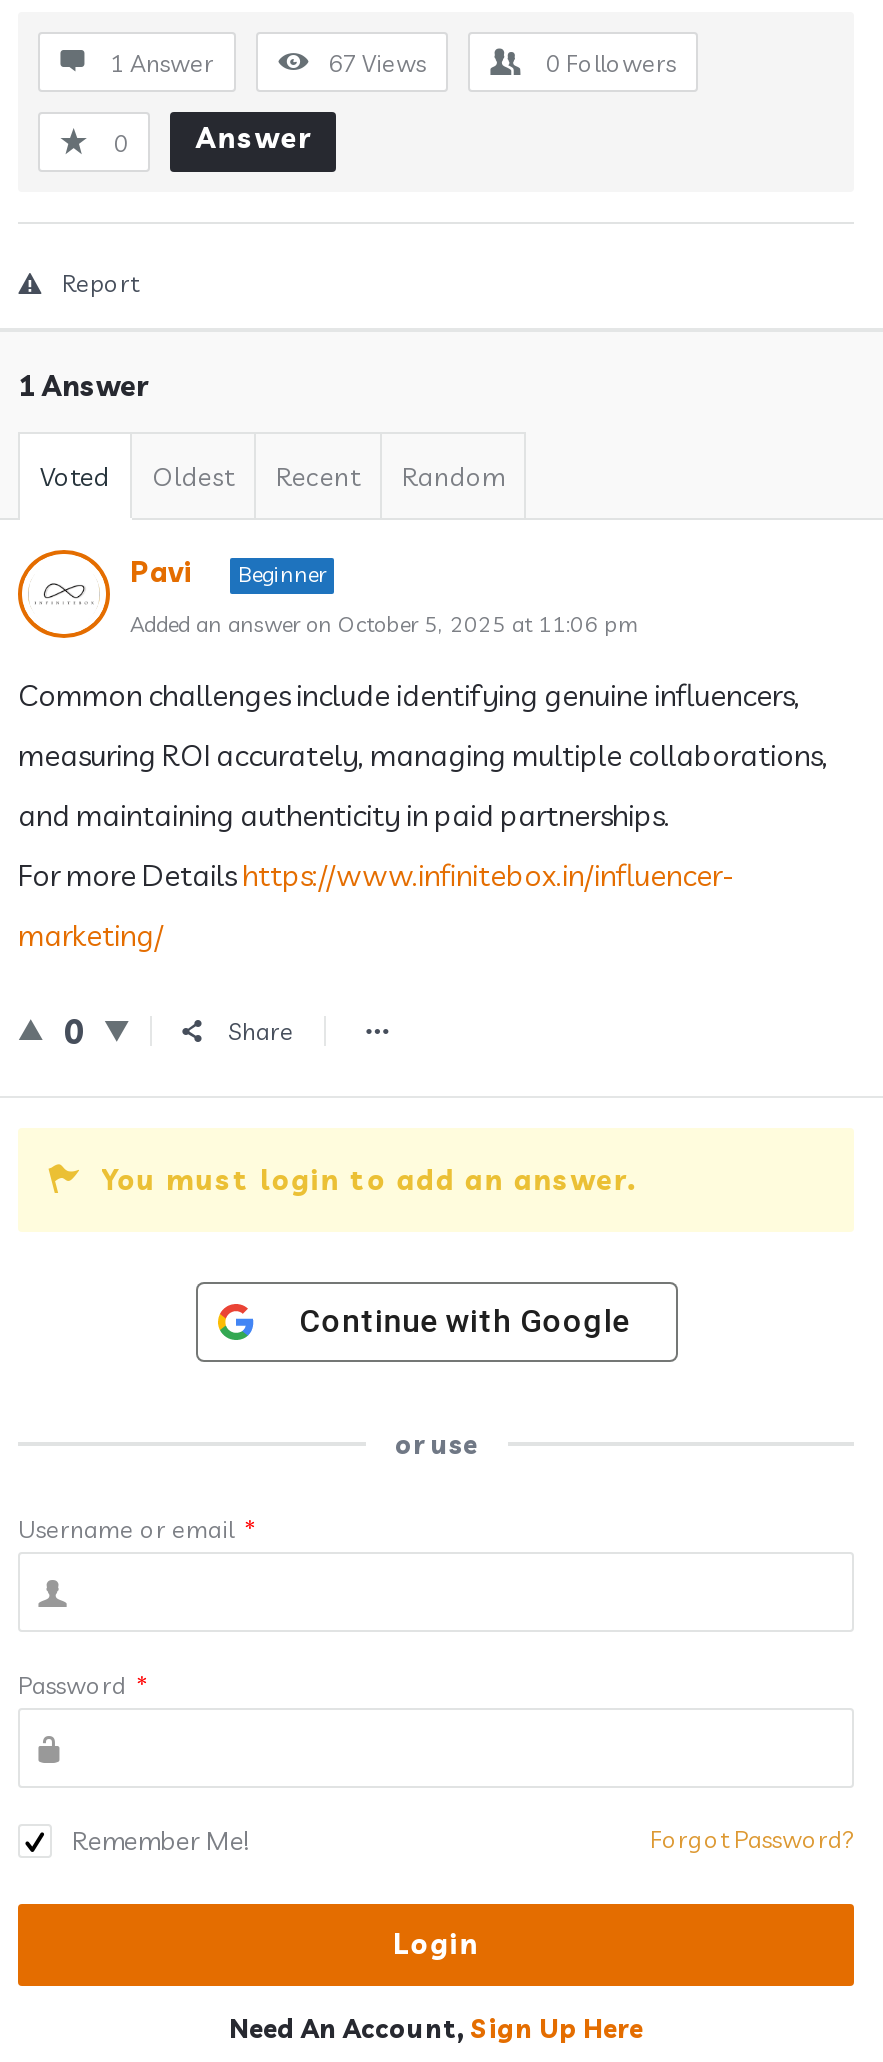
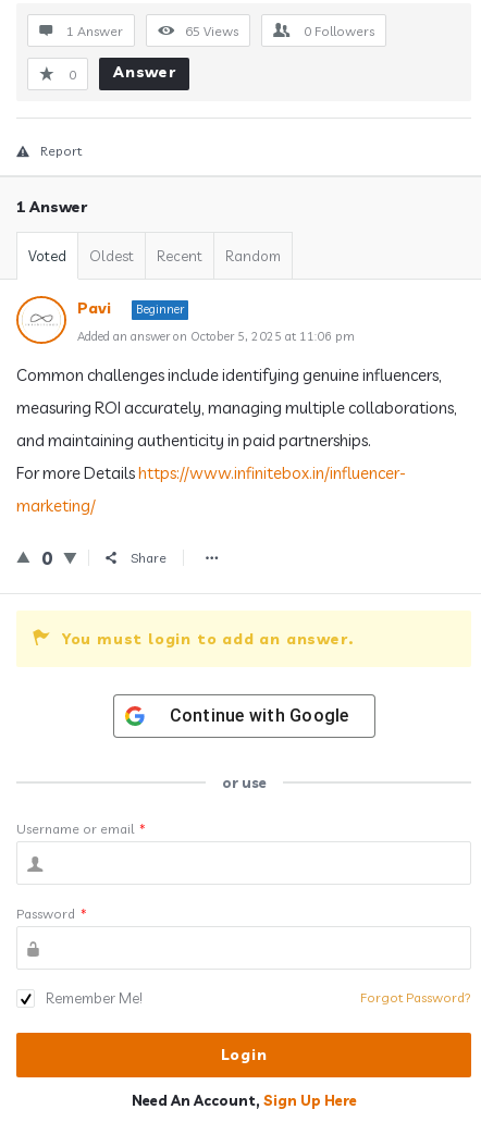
[328,48,426,78] 67 Views -> [185,23,238,39] 65 Views

